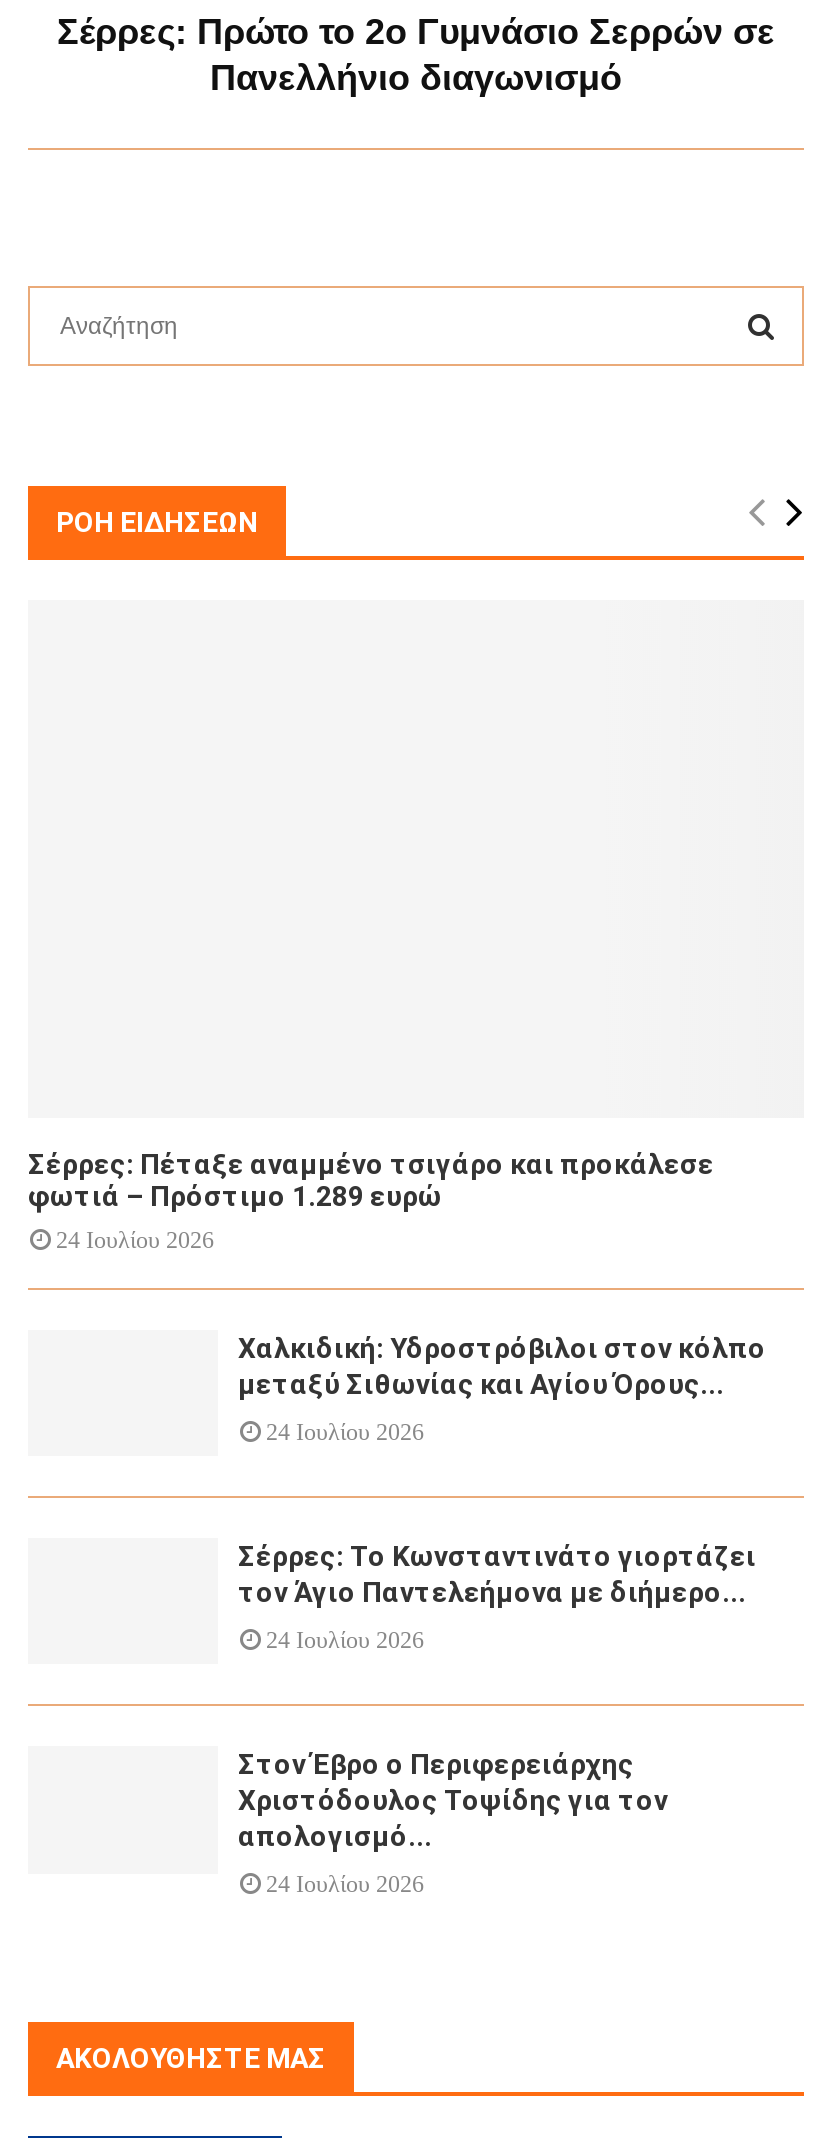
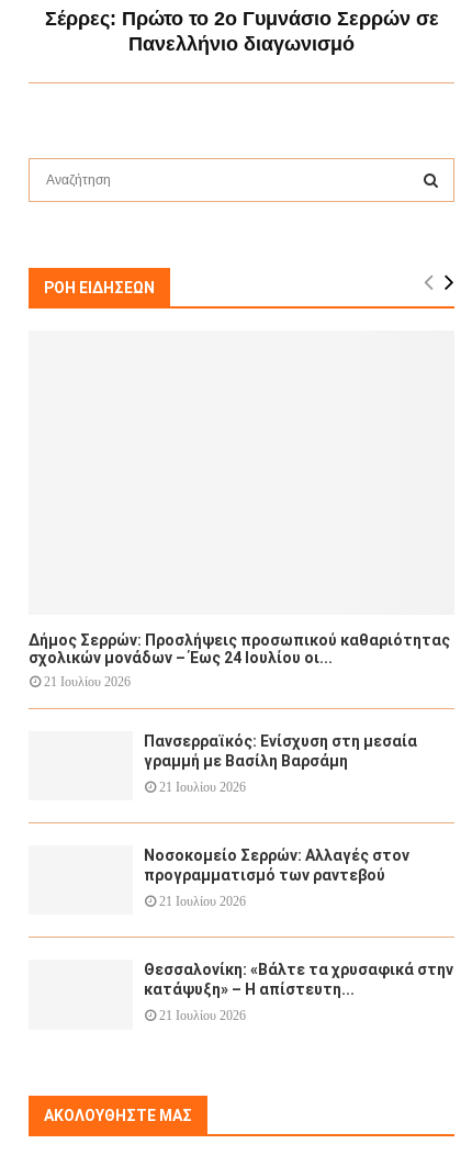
[28,1147,714,1253] Σέρρες: Πέταξε αναμμένο τσιγάρο και προκάλεσε | φωτιά – Πρόστιμο 1.289 ευρώ | 24 Ιουλίου 2026 -> [29,631,450,689] Δήμος Σερρών: Προσλήψεις προσωπικού καθαριότητας | σχολικών μονάδων – Έως 24 Ιουλίου οι... | 21 Ιουλίου 2026
[238,1331,766,1399] Χαλκιδική: Υδροστρόβιλοι στον κόλπο | μεταξύ Σιθωνίας και Αγίου Όρους... -> [144,732,417,769] Πανσερραϊκός: Ενίσχυση στη μεσαία | γραμμή με Βασίλη Βαρσάμη
[266,1417,424,1445] 24 Ιουλίου 2026 -> [159,779,246,794] 21 Ιουλίου 2026
[238,1540,756,1608] Σέρρες: Το Κωνσταντινάτο γιορτάζει | τον Άγιο Παντελεήμονα με διήμερο... -> [144,846,409,884] Νοσοκομείο Σερρών: Αλλαγές στον | προγραμματισμό των ραντεβού
[266,1626,424,1654] 24 Ιουλίου 2026 -> [159,894,246,909] 21 Ιουλίου 2026
[238,1748,668,1852] Στον Έβρο ο Περιφερειάρχης | Χριστόδουλος Τοψίδης για τον | απολογισμό... -> [144,961,453,998] Θεσσαλονίκη: «Βάλτε τα χρυσαφικά στην | κατάψυξη» – Η απίστευτη...
[266,1870,424,1898] 24 Ιουλίου 2026 -> [159,1008,246,1023] 21 Ιουλίου 2026

